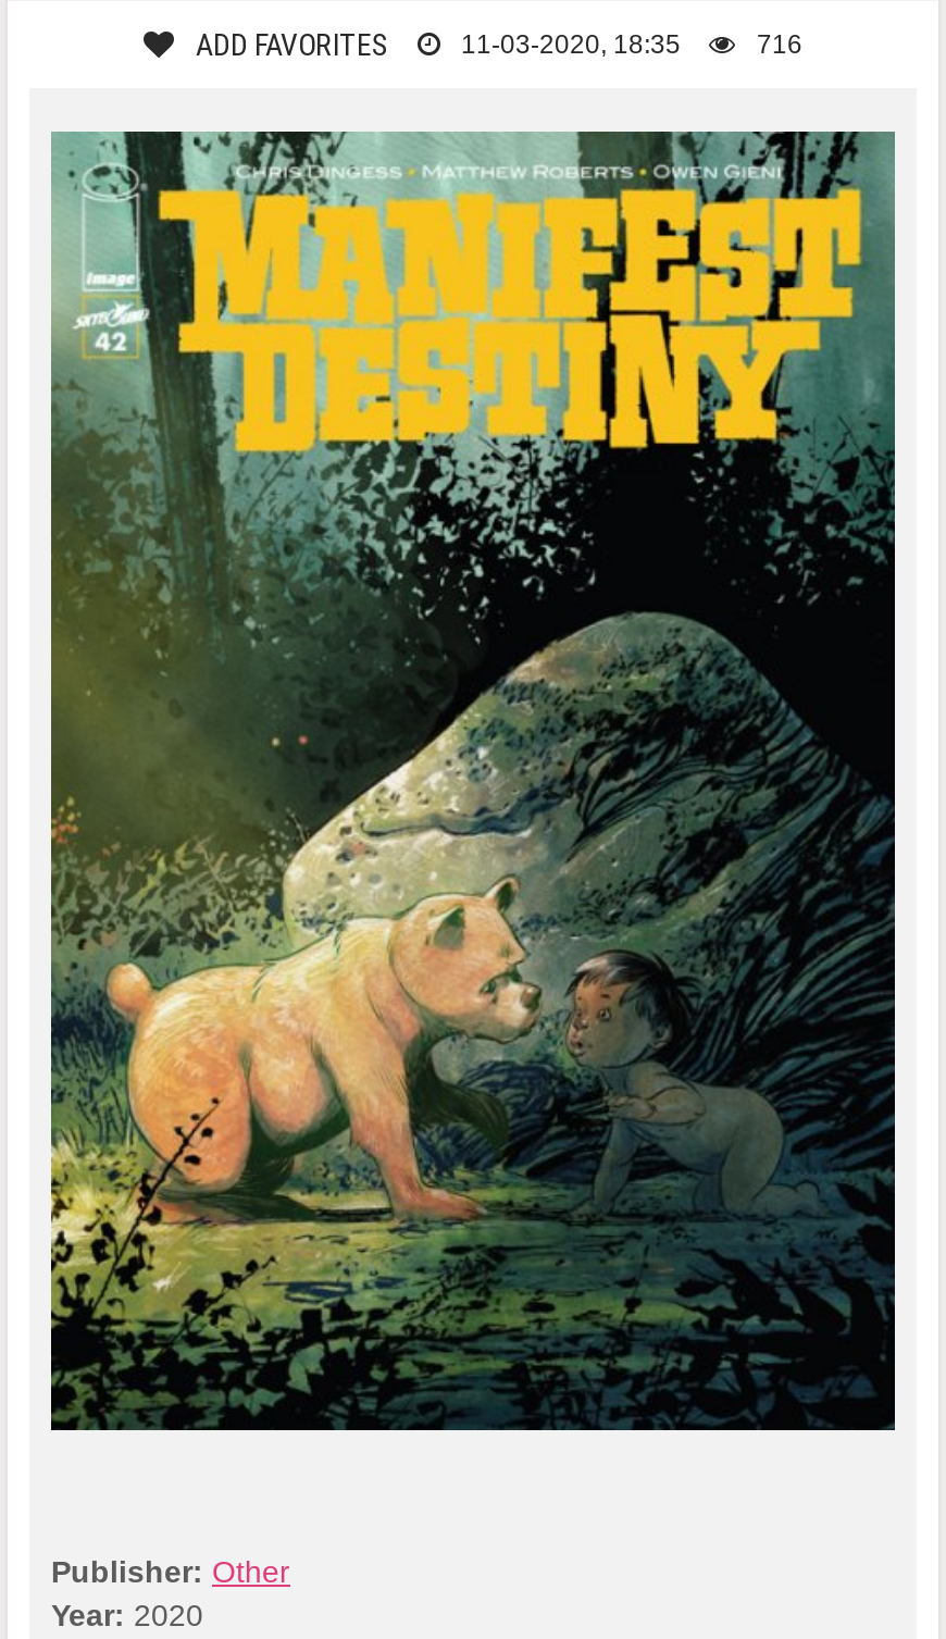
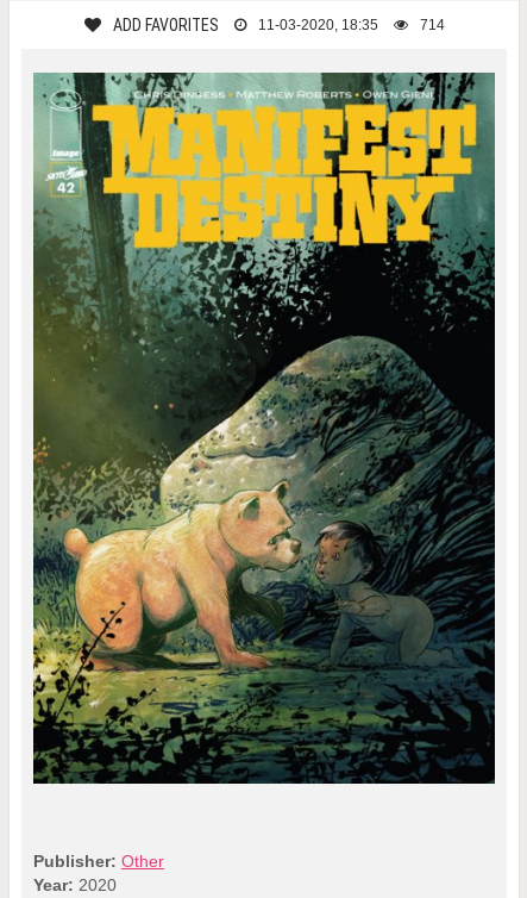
[757,29,802,60] 716 -> [419,17,444,33] 714

